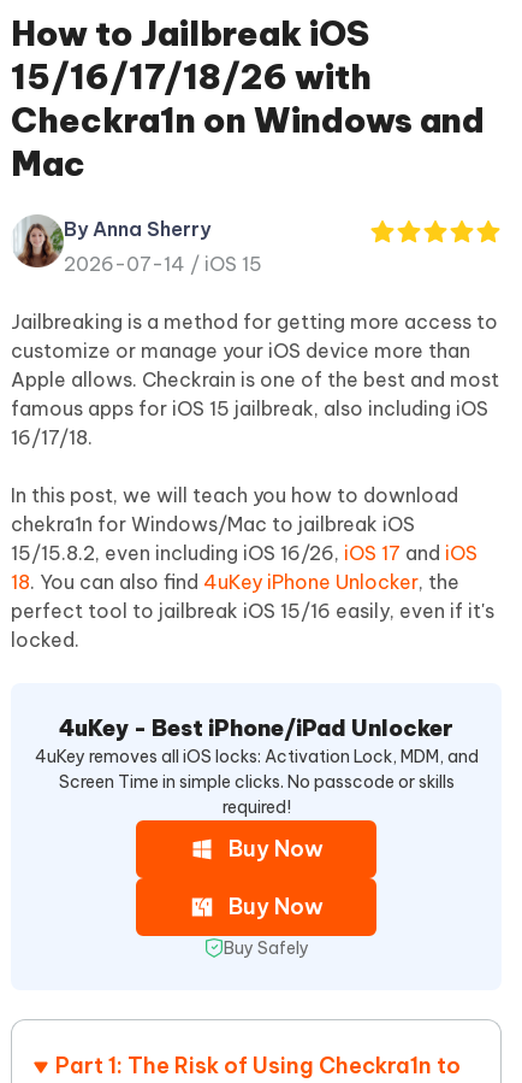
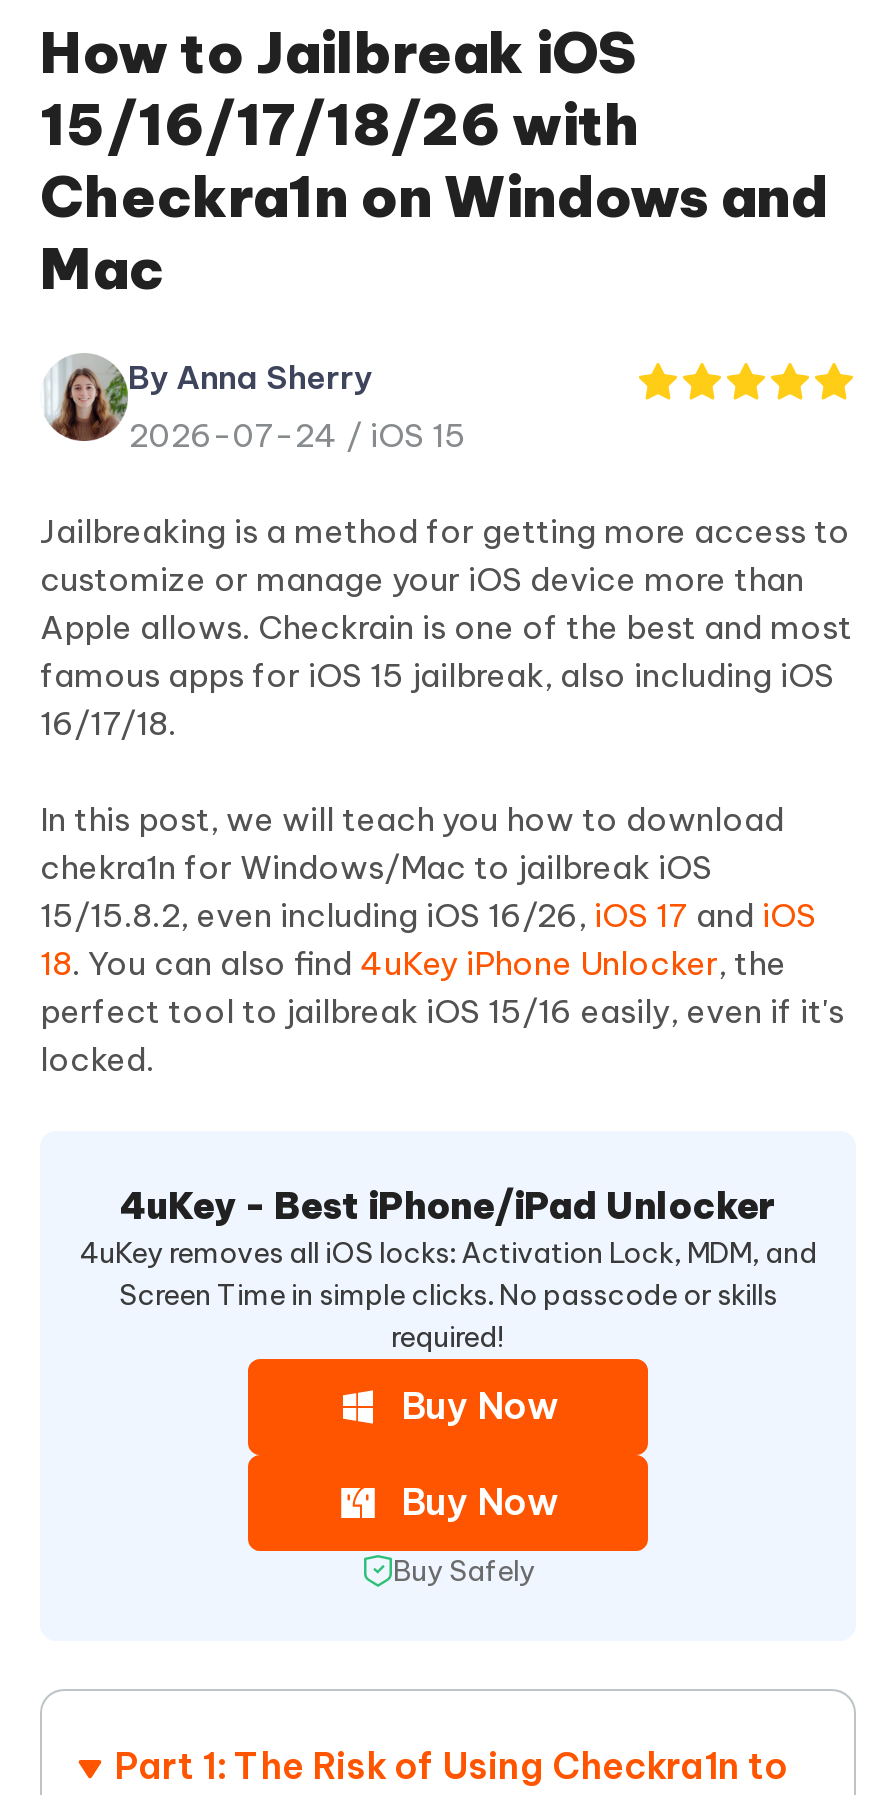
[64,252,262,276] 2026-07-14 / iOS 15 -> [128,415,466,455] 2026-07-24 / iOS 15

